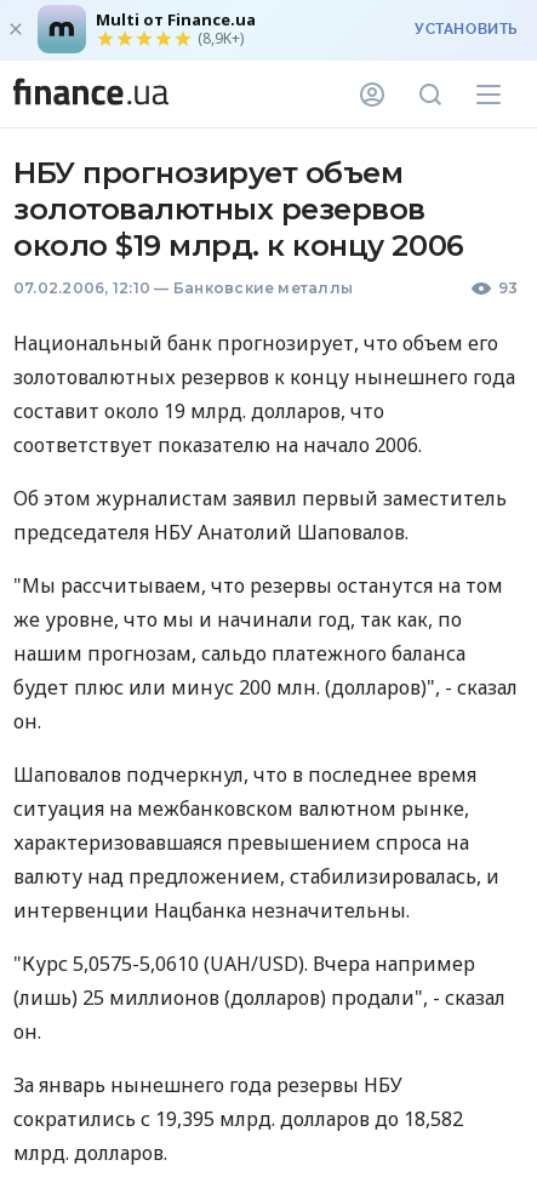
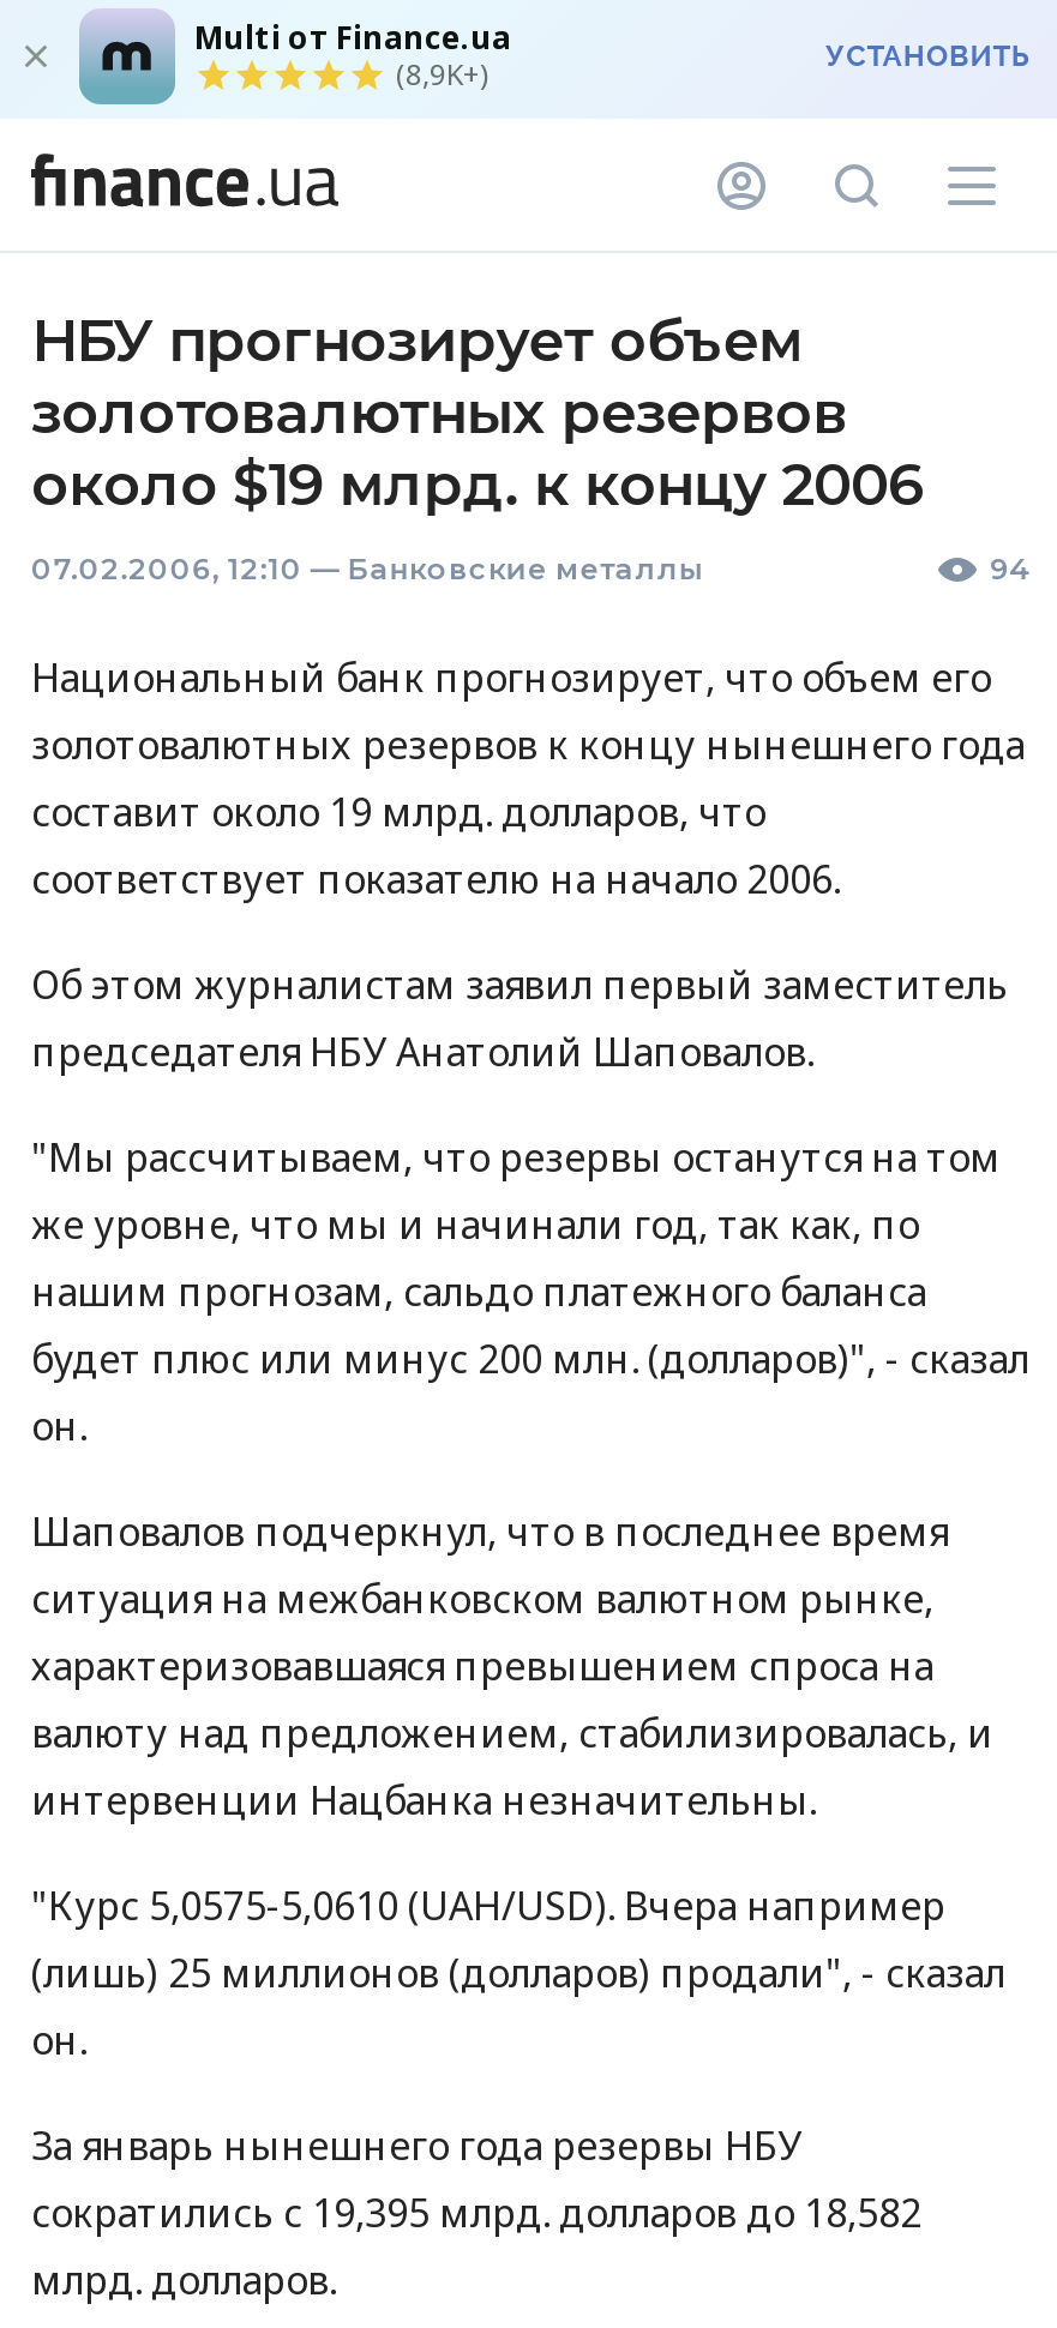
[498,279,518,297] 93 -> [990,551,1029,586] 94

